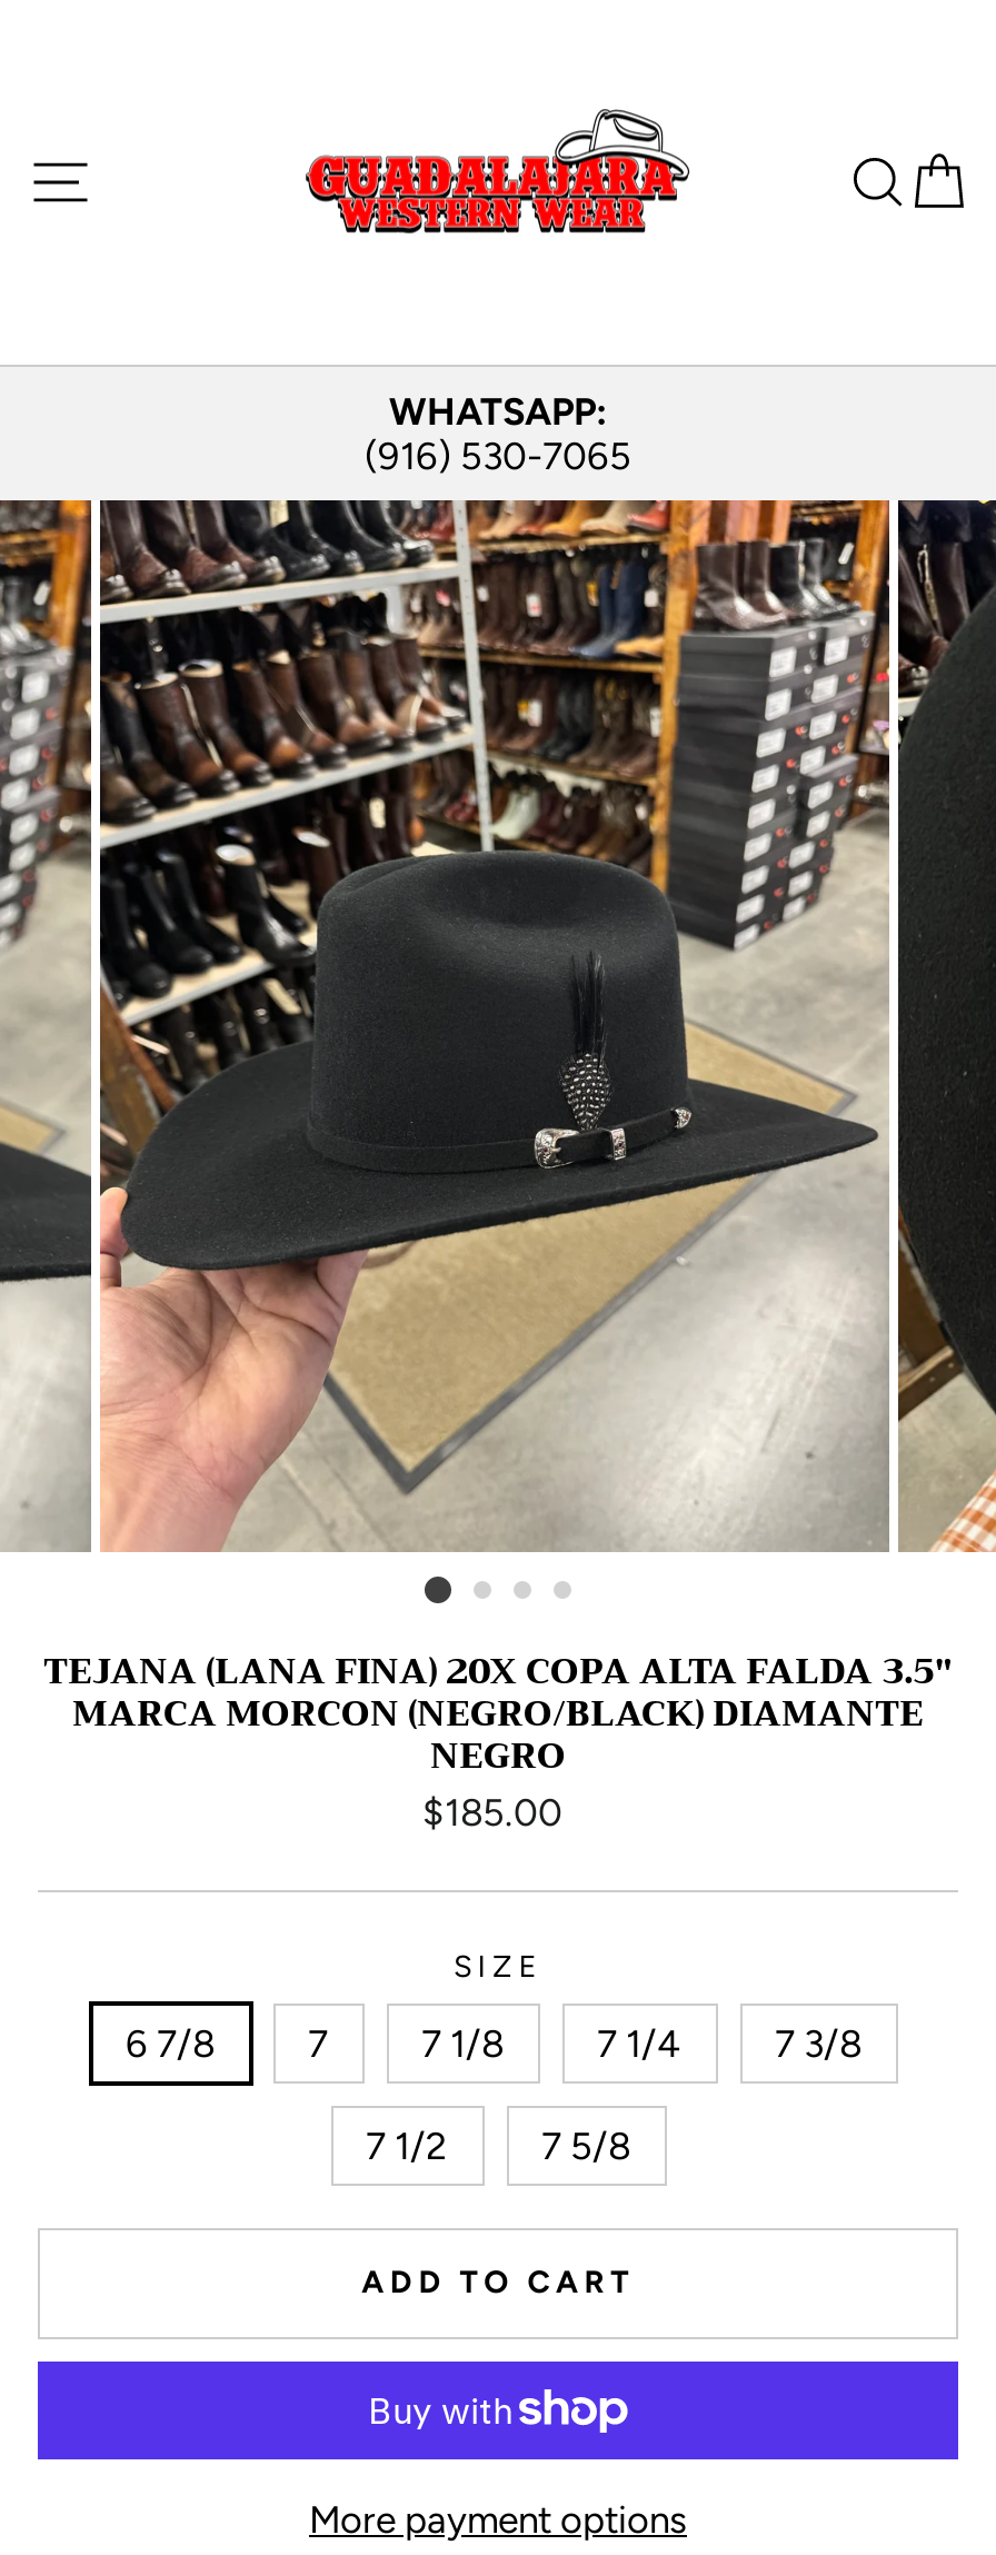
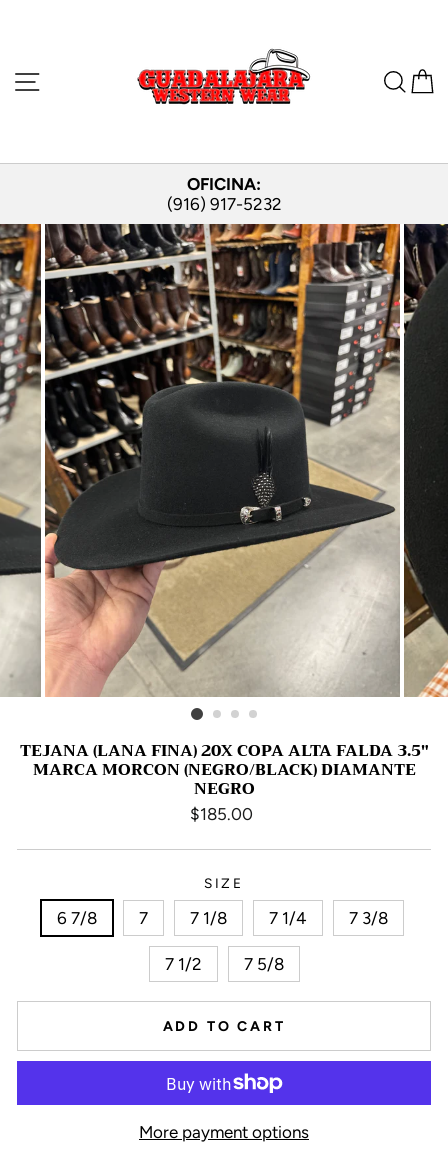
[365,388,631,477] WHATSAPP: | (916) 530-7065 -> [166,174,281,214] OFICINA: | (916) 917-5232

